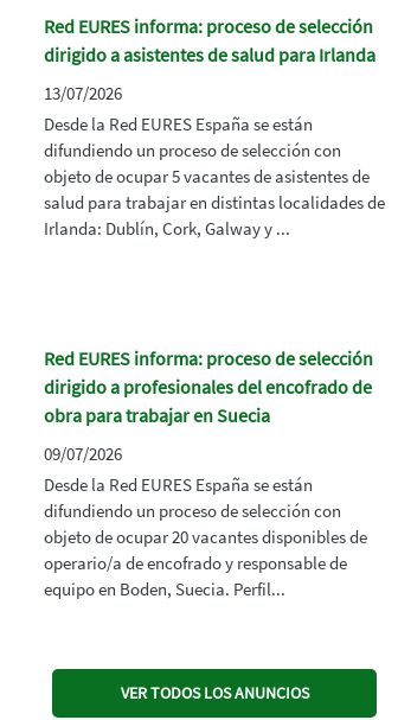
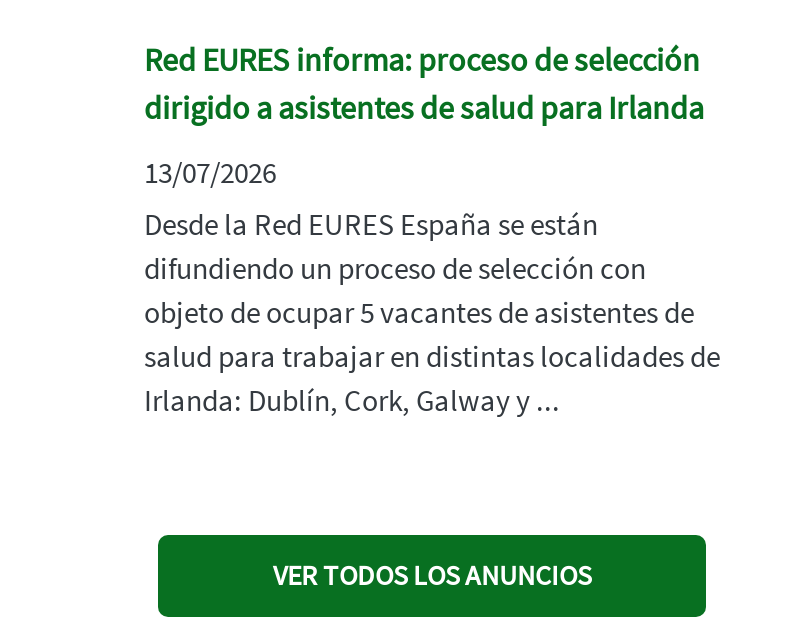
[44,346,373,600] Red EURES informa: proceso de selección | dirigido a profesionales del encofrado de | obra para trabajar en Suecia | 09/07/2026 | Desde la Red EURES España se están | difundiendo un proceso de selección con | objeto de ocupar 20 vacantes disponibles de | operario/a de encofrado y responsable de | equipo en Boden, Suecia. Perfil... -> none

